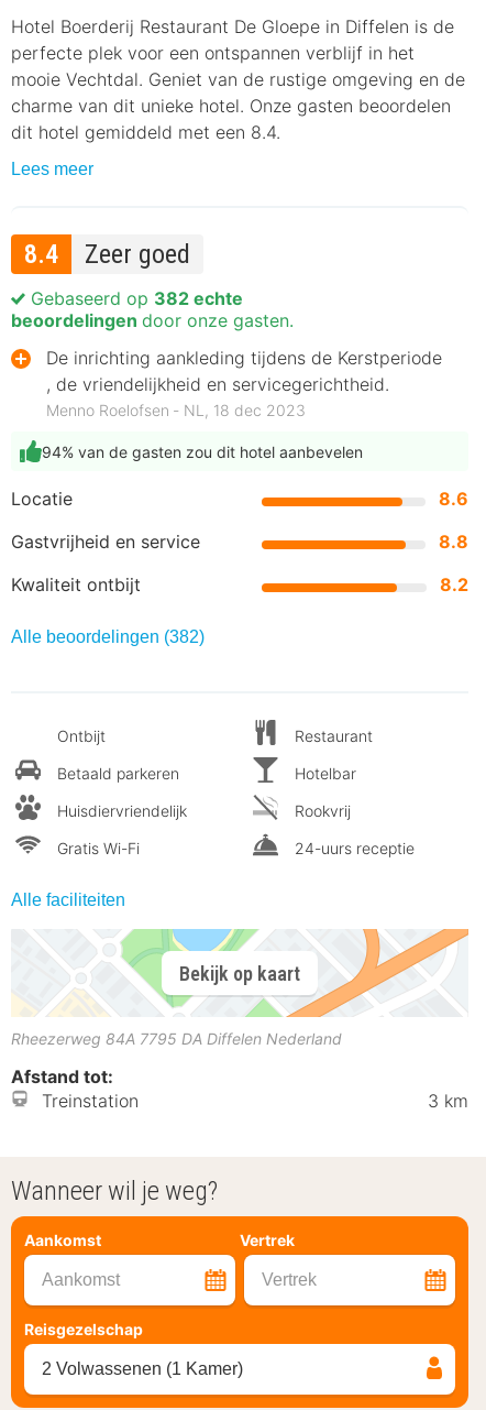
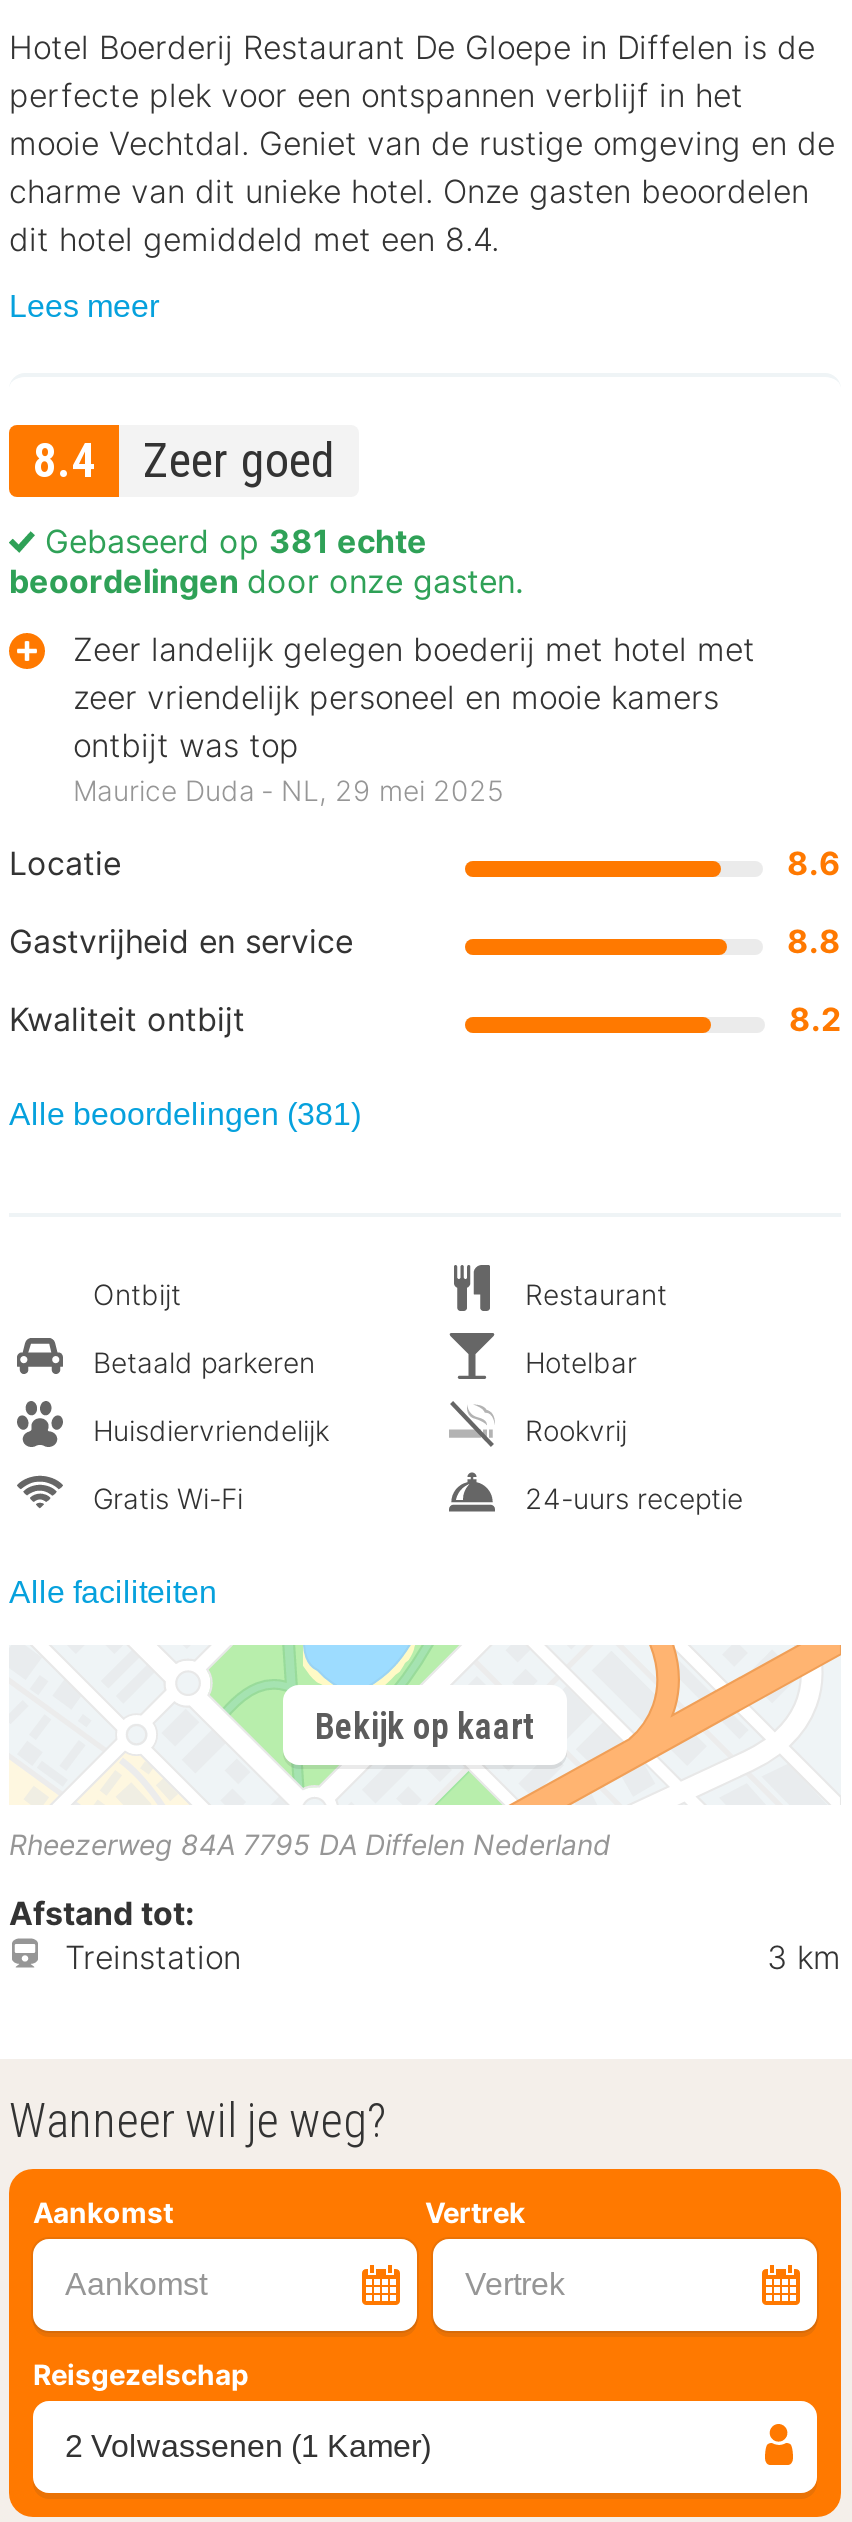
[25,287,243,309] Gebaseerd op 382 echte -> [35,521,427,561] Gebaseerd op 381 echte
[42,347,442,461] De inrichting aankleding tijdens de Kerstperiode | , de vriendelijkheid en servicegerichtheid. | Menno Roelofsen ‐ NL, 18 dec 2023 | 94% van de gasten zou dit hotel aanbevelen -> [73,629,755,807] Zeer landelijk gelegen boederij met hotel met | zeer vriendelijk personeel en mooie kamers | ontbijt was top | Maurice Duda ‐ NL, 29 mei 2025
[11,627,205,646] Alle beoordelingen (382) -> [9,1097,361,1131] Alle beoordelingen (381)

